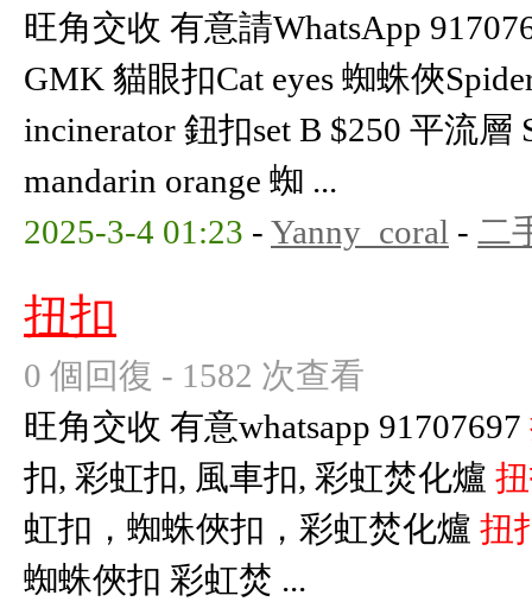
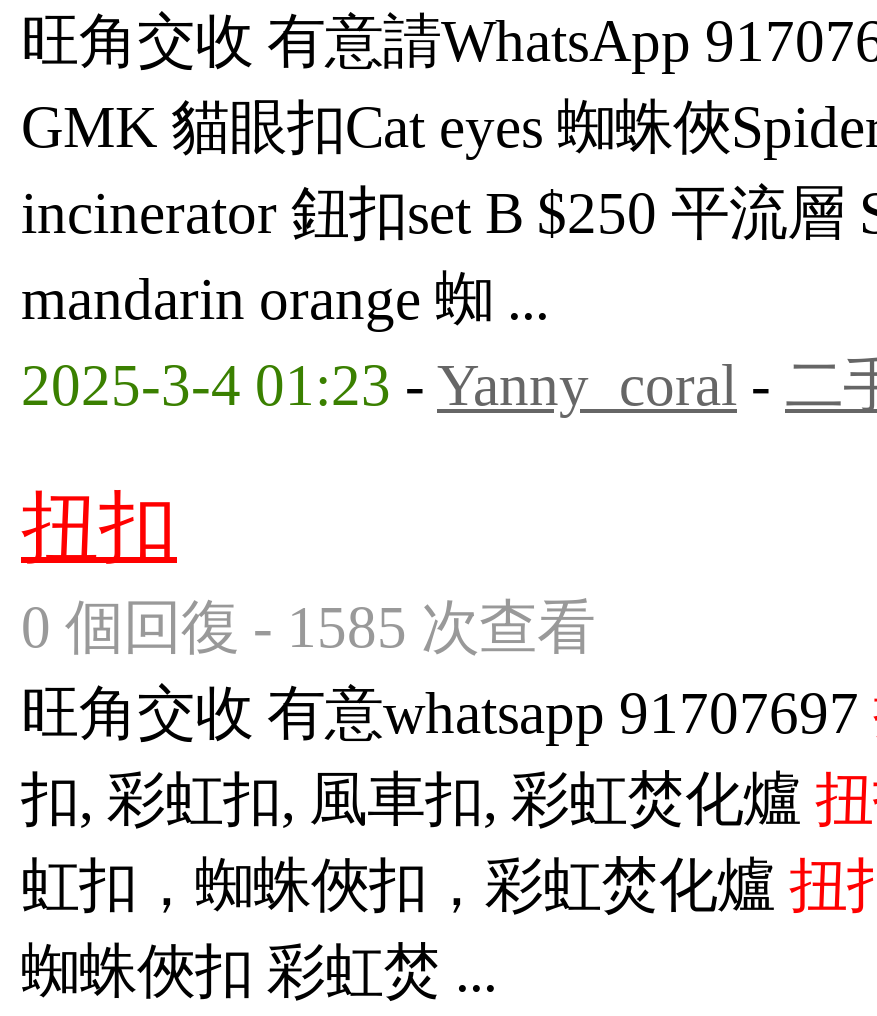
[24,356,365,394] 0 個回復 - 1582 次查看 -> [21,595,595,659] 0 個回復 - 1585 次查看

